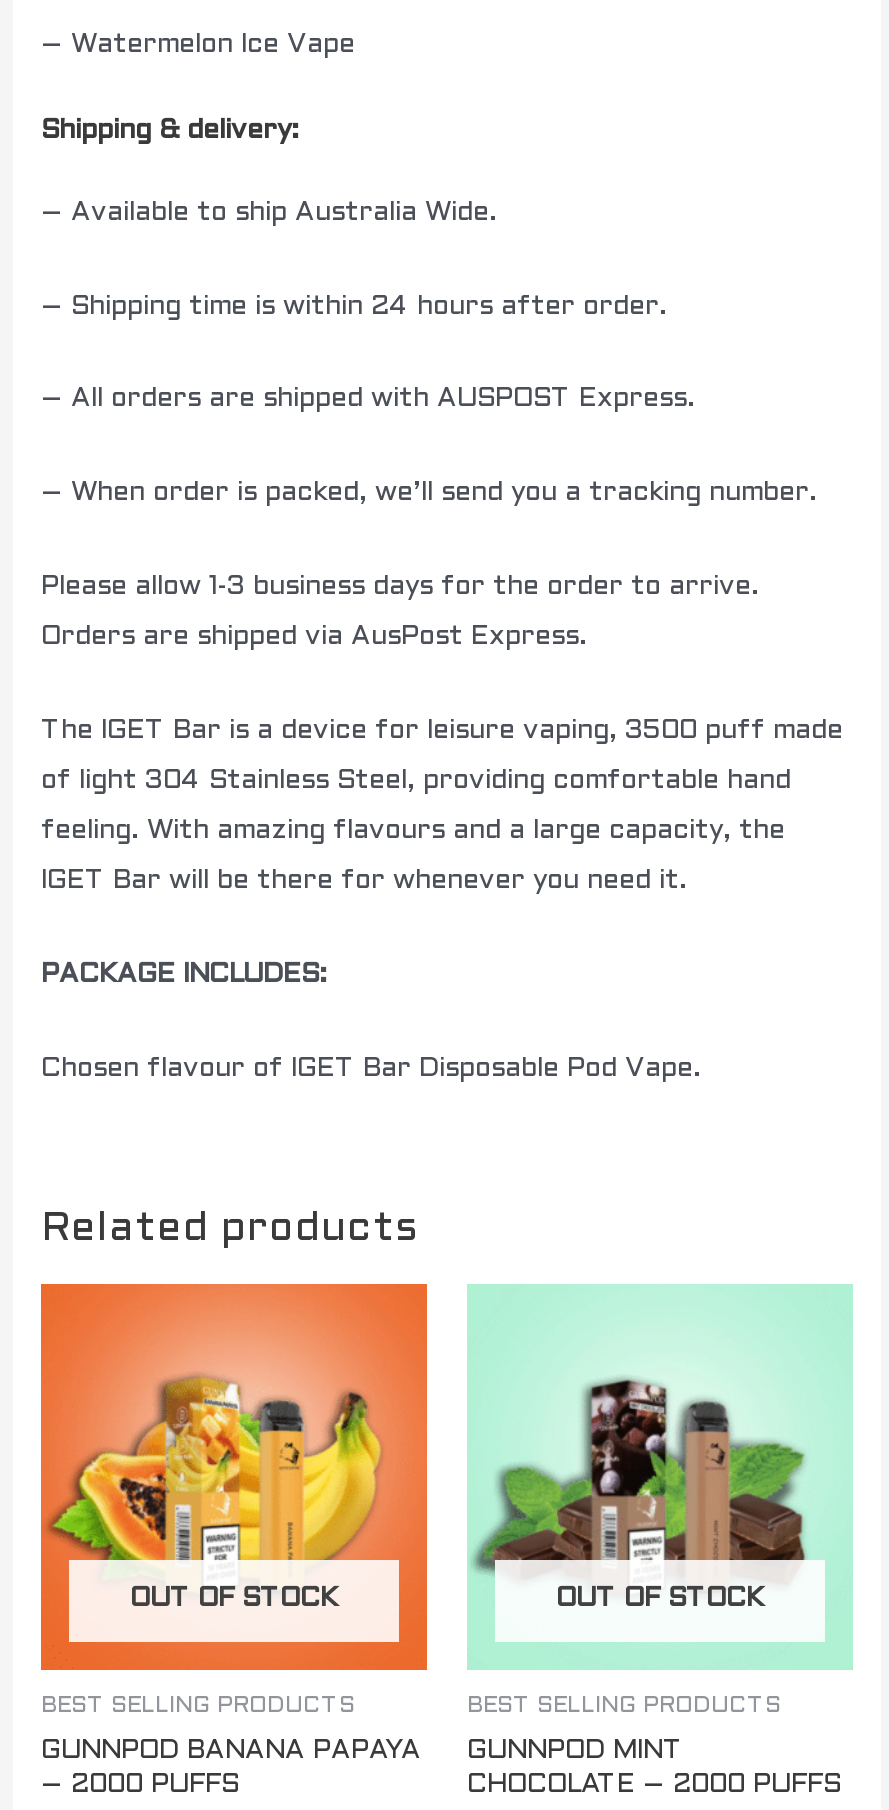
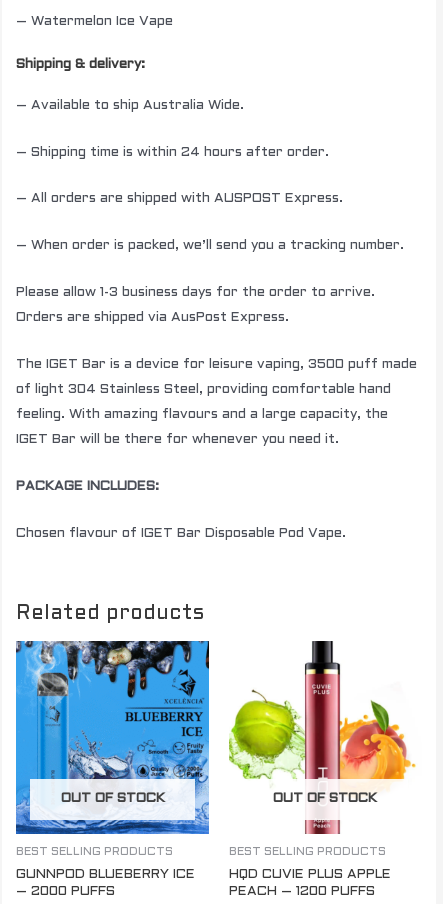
[39,1282,429,1763] [image] | GUNNPOD BANANA PAPAYA -> [15,640,210,881] [image] | GUNNPOD BLUEBERRY ICE
[467,1284,853,1797] [image] | GUNNPOD MINT | CHOCOLATE – 2000 PUFFS -> [228,640,421,898] [image] | HQD CUVIE PLUS APPLE | PEACH – 1200 PUFFS

